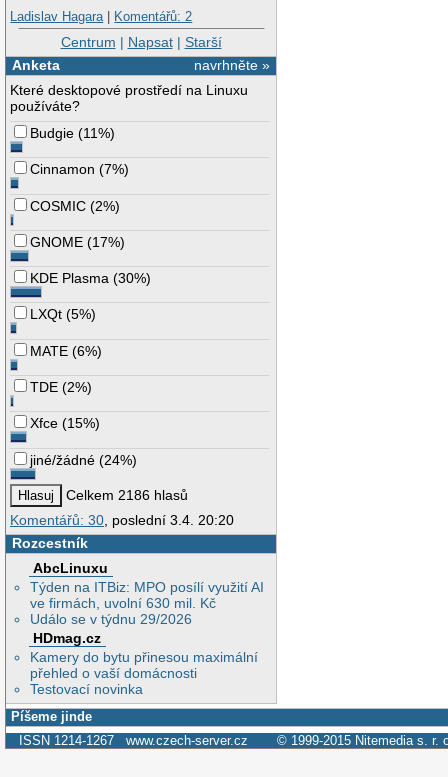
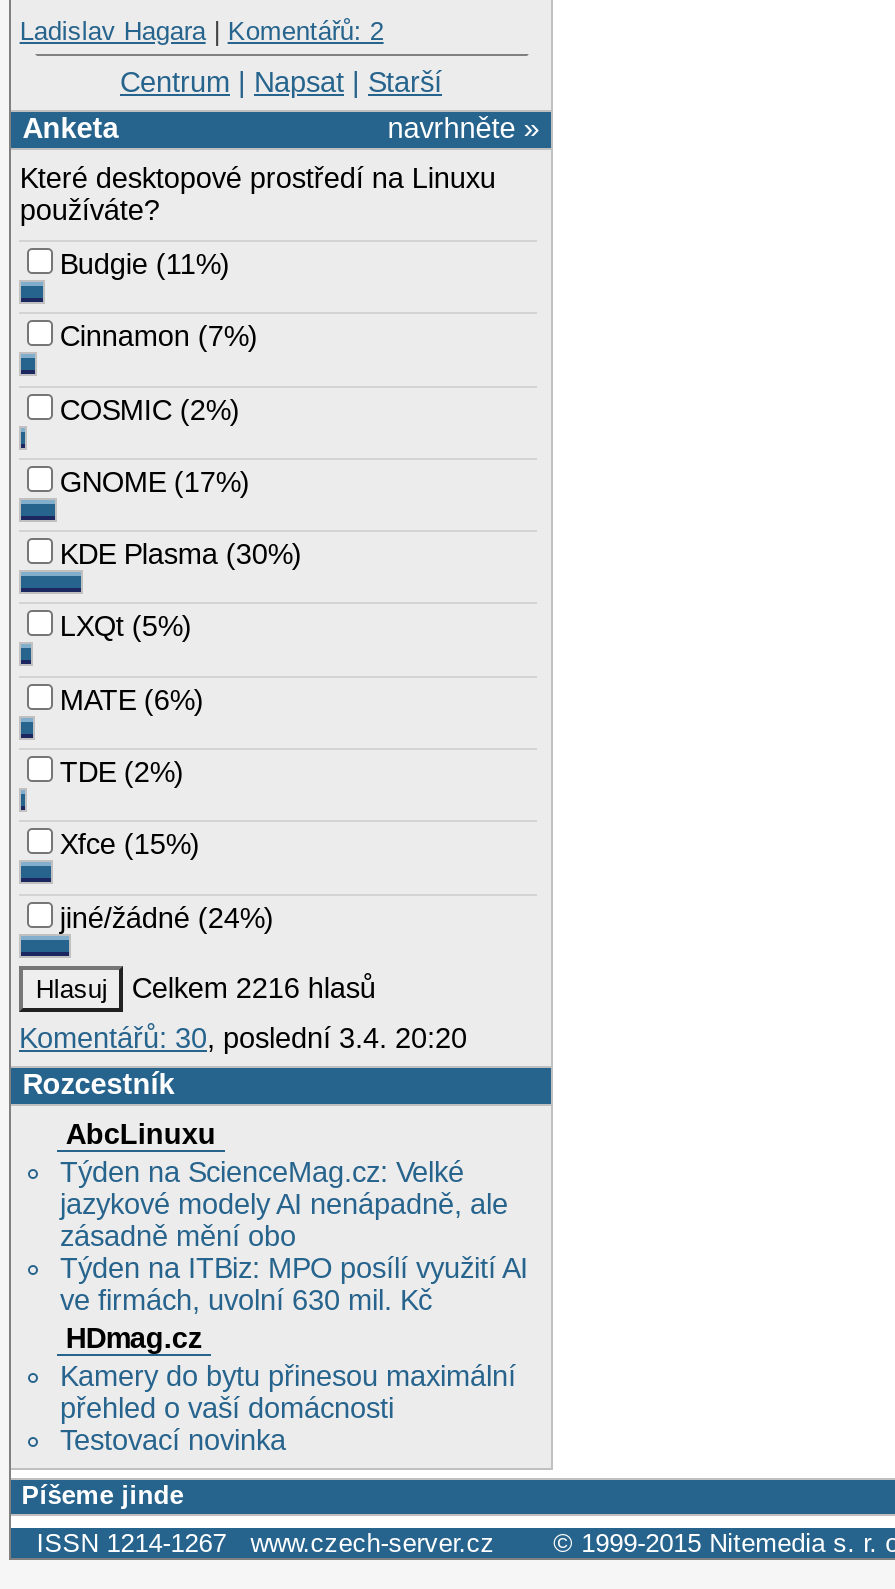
[62,487,188,503] Celkem 2186 hlasů -> [124,972,376,1004] Celkem 2216 hlasů
none -> [60,1156,508,1252] Týden na ScienceMag.cz: Velké | jazykové modely AI nenápadně, ale | zásadně mění obo
moved [30,579,264,611] -> [60,1252,528,1316]: Týden na ITBiz: MPO posílí využití AI | ve firmách, uvolní 630 mil. Kč
[30,611,192,627] Událo se v týdnu 29/2026 -> none

